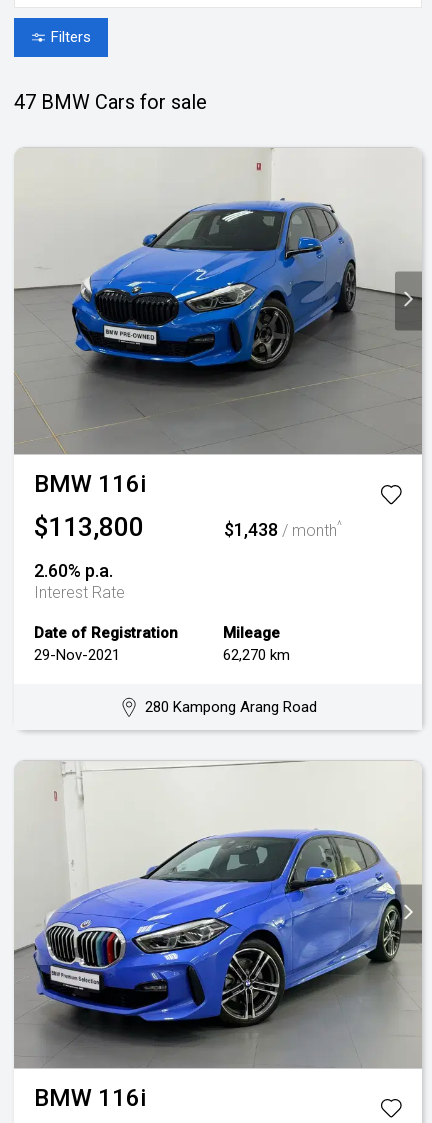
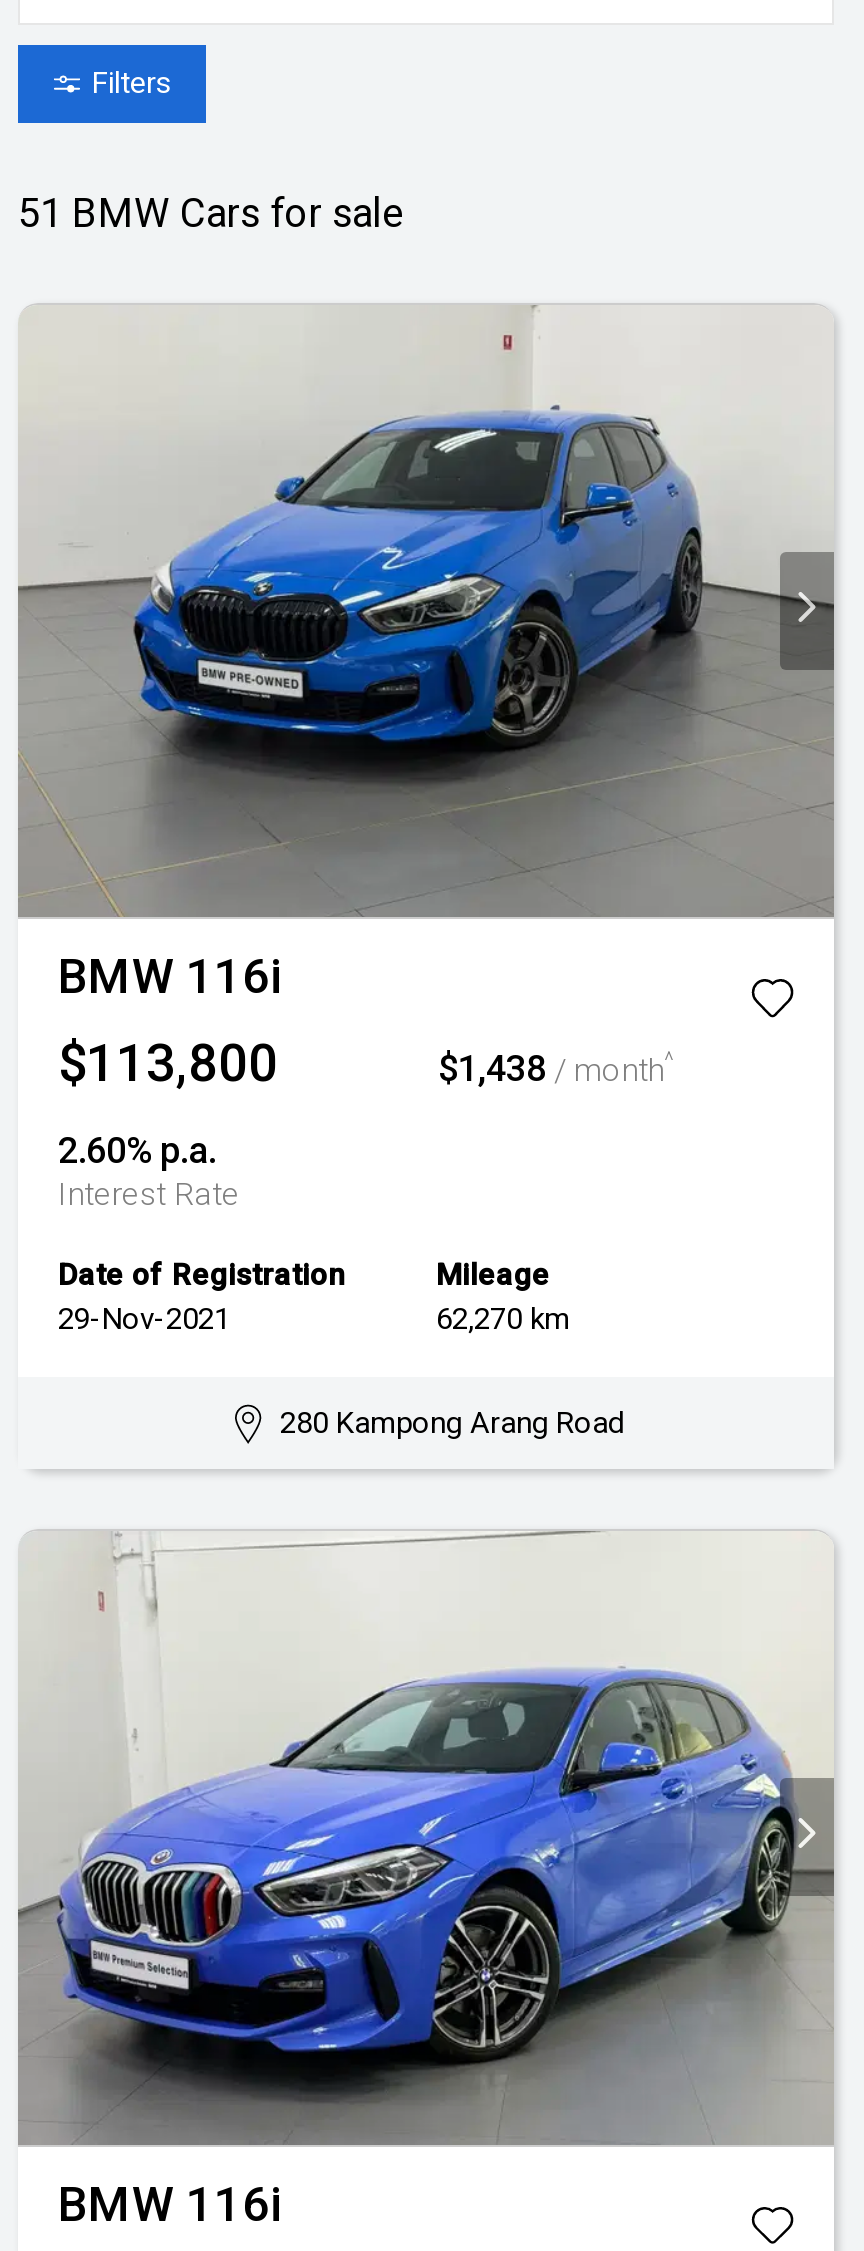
[14,90,207,114] 47 BMW Cars for sale -> [18,189,404,237] 51 BMW Cars for sale

